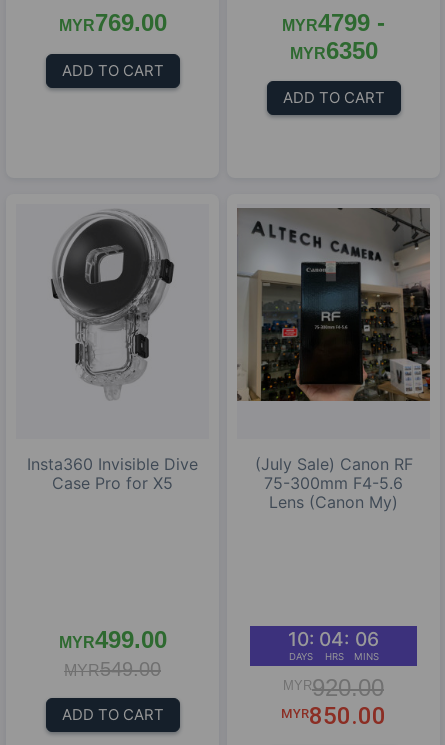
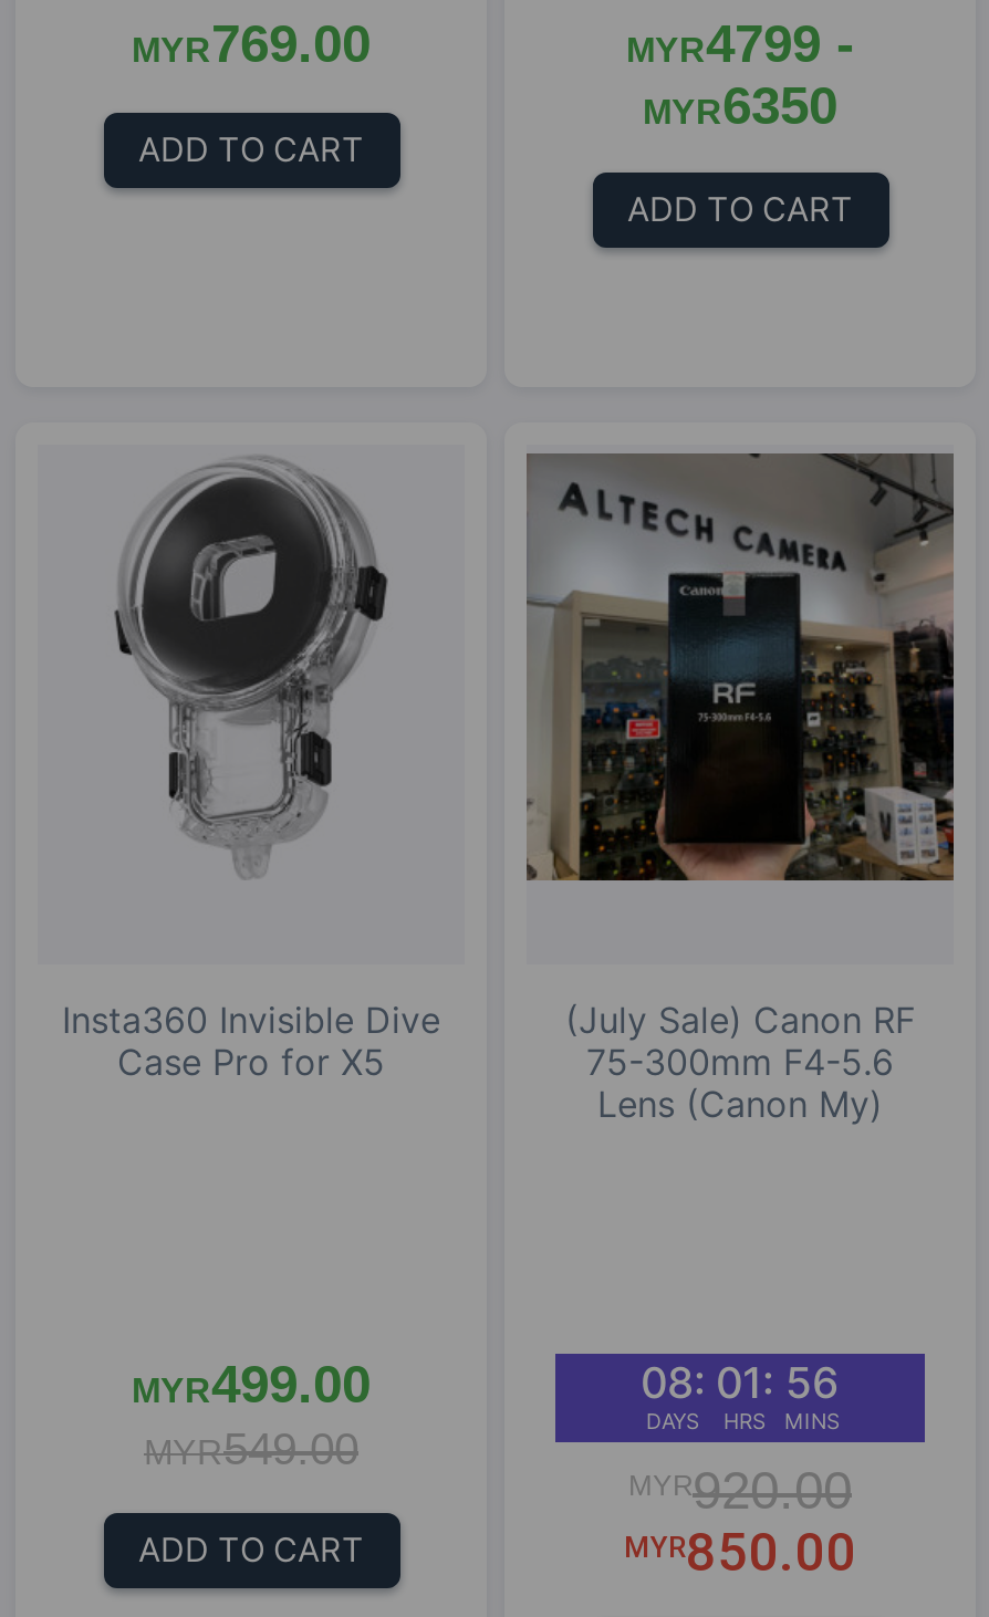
[288,627,314,651] 10: -> [641,1356,705,1409] 08:
[319,627,349,651] 04: -> [716,1356,773,1409] 01:
[354,627,378,651] 06 -> [785,1356,839,1409] 56

